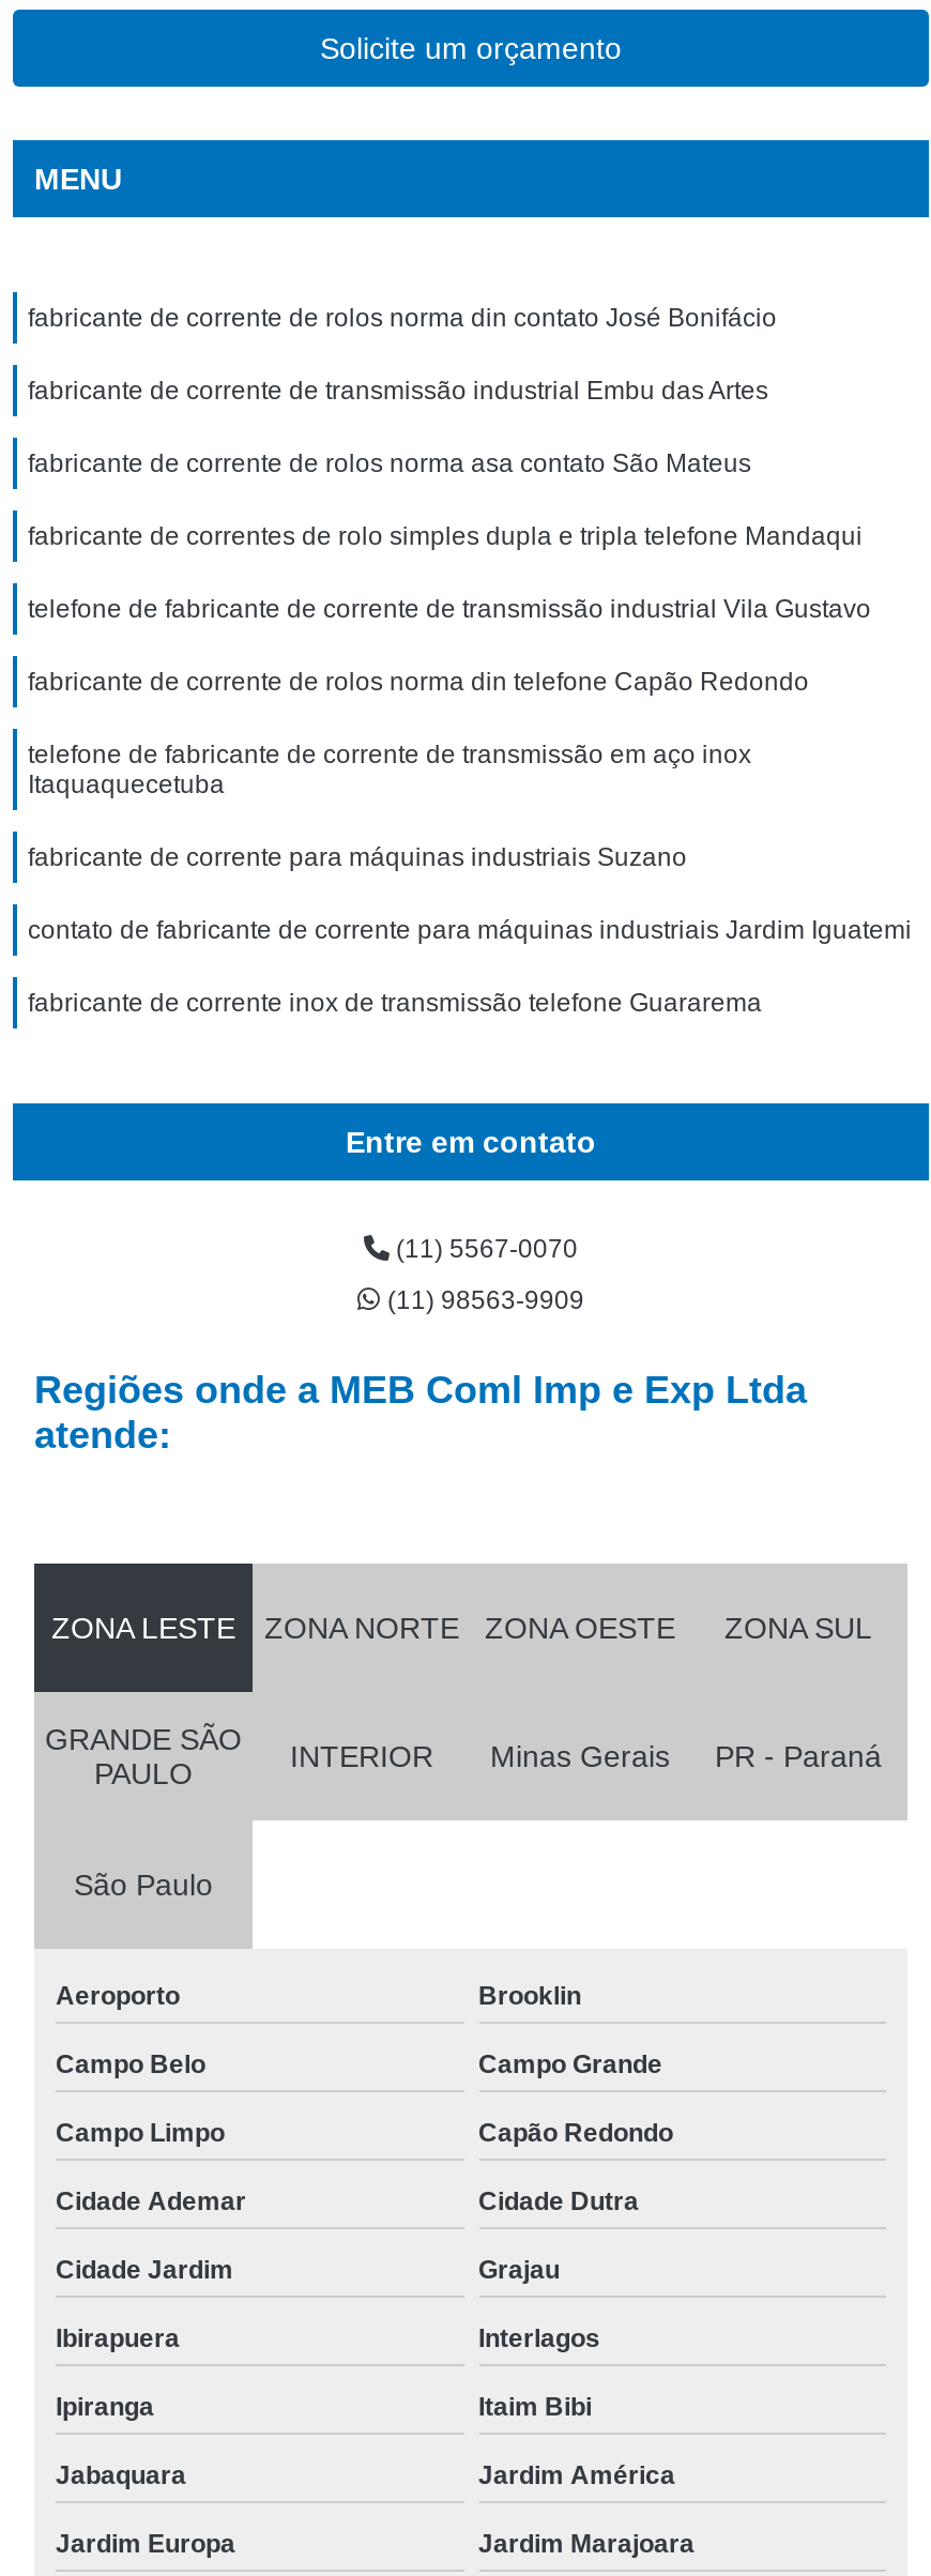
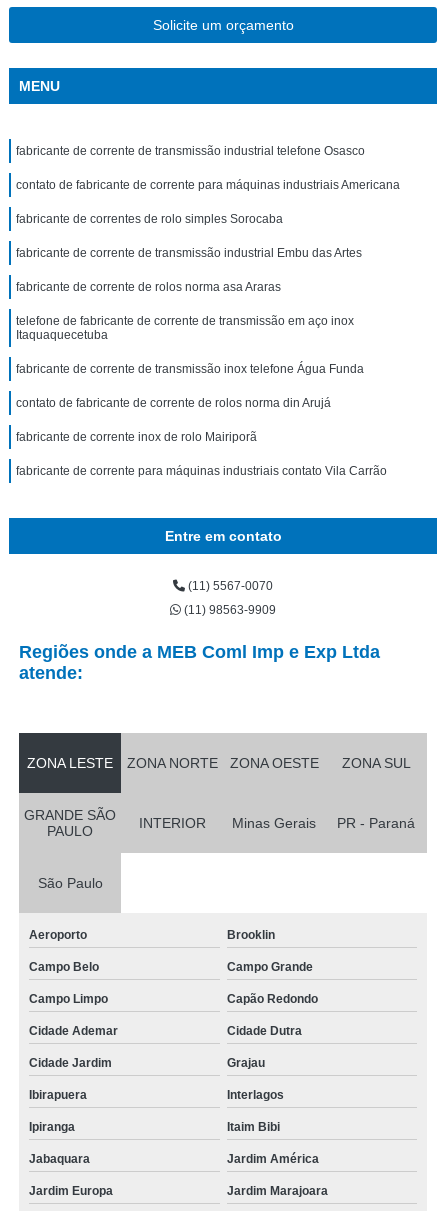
[28,304,777,333] fabricante de corrente de rolos norma din contato José Bonifácio -> [16,144,400,226] fabricante de corrente de transmissão industrial telefone Osasco | contato de fabricante de corrente para máquinas industriais Americana | fabricante de correntes de rolo simples Sorocaba
moved [28,376,768,406] -> [16,246,362,260]: fabricante de corrente de transmissão industrial Embu das Artes
[28,449,871,697] fabricante de corrente de rolos norma asa contato São Mateus | fabricante de correntes de rolo simples dupla e tripla telefone Mandaqui | telefone de fabricante de corrente de transmissão industrial Vila Gustavo | fabricante de corrente de rolos norma din telefone Capão Redondo -> [16,280,281,294] fabricante de corrente de rolos norma asa Araras
moved [28,740,751,800] -> [16,314,354,342]: telefone de fabricante de corrente de transmissão em aço inox | Itaquaquecetuba
[28,843,912,1018] fabricante de corrente para máquinas industriais Suzano | contato de fabricante de corrente para máquinas industriais Jardim Iguatemi | fabricante de corrente inox de transmissão telefone Guararema -> [16,362,387,478] fabricante de corrente de transmissão inox telefone Água Funda | contato de fabricante de corrente de rolos norma din Arujá | fabricante de corrente inox de rolo Mairiporã | fabricante de corrente para máquinas industriais contato Vila Carrão

